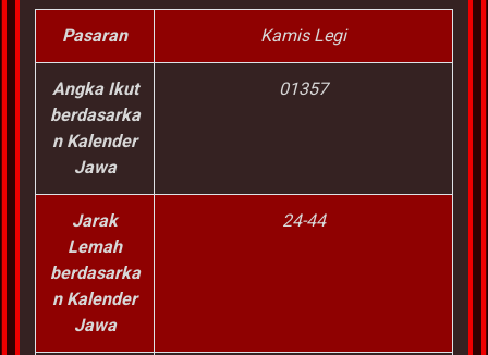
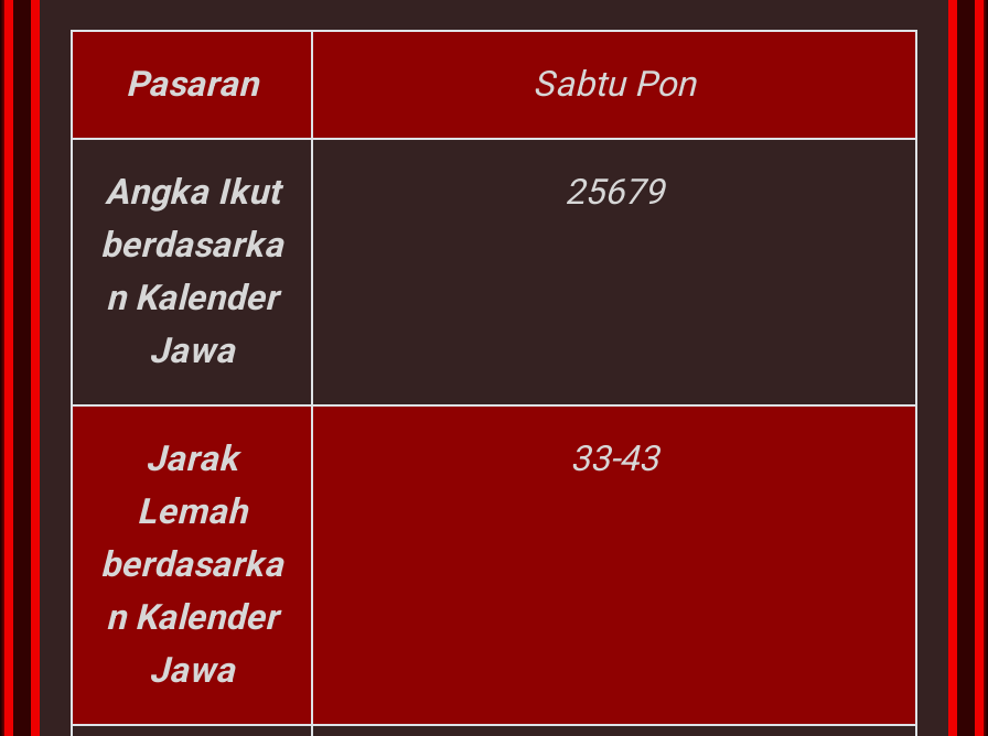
[260,25,346,46] Kamis Legi -> [533,63,696,105] Sabtu Pon
[279,78,328,99] 01357 -> [565,171,664,213] 25679
[282,210,325,231] 24-44 -> [570,437,658,479] 33-43

